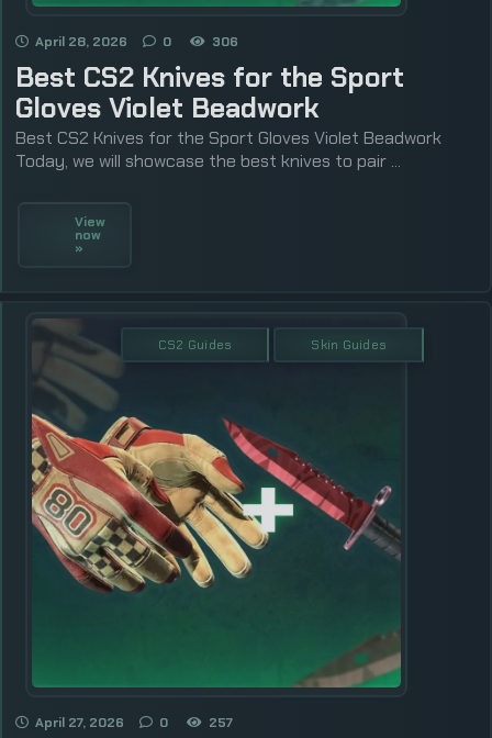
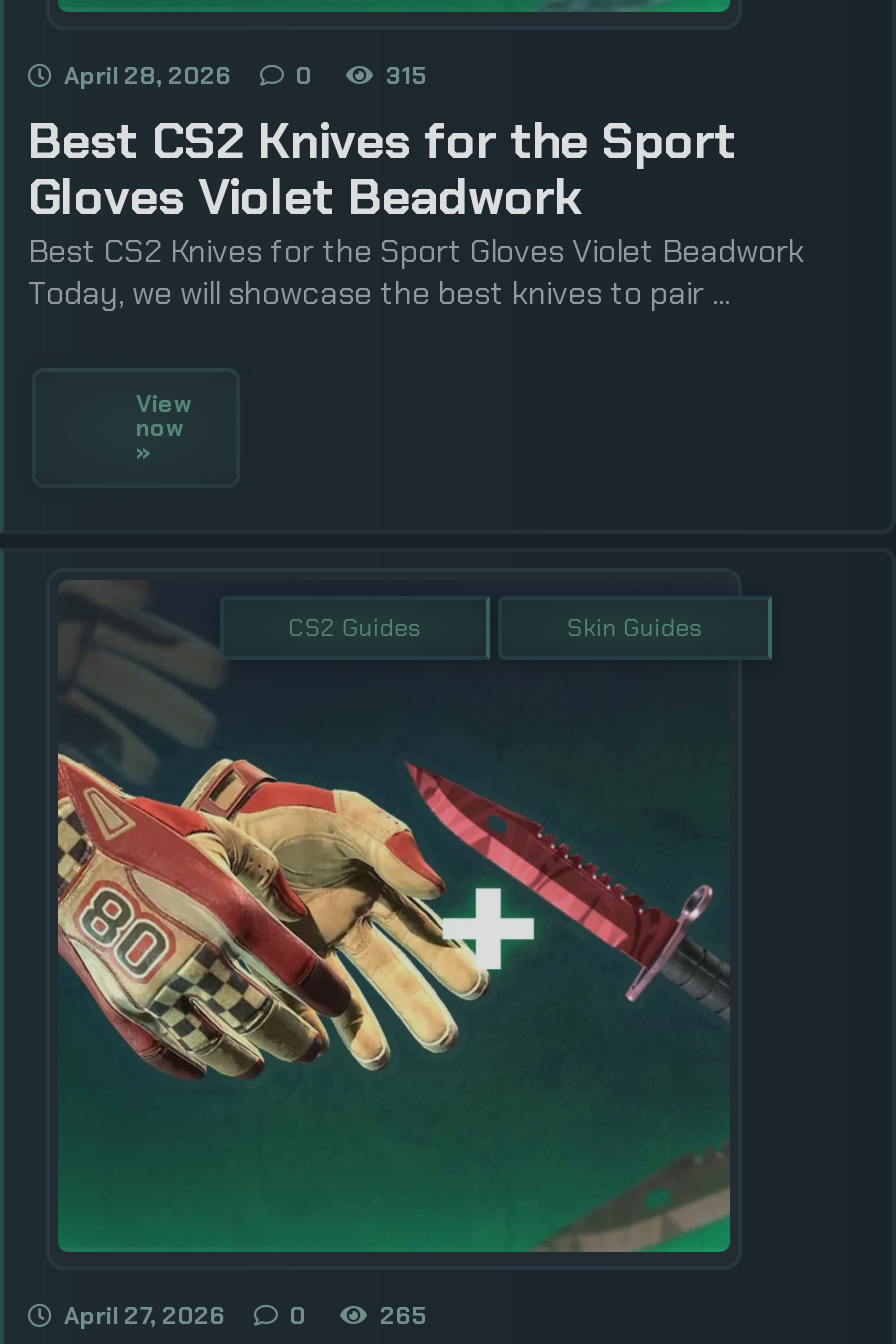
[209,33,238,51] 306 -> [380,61,428,93] 315
[205,714,233,732] 257 -> [374,1301,428,1333] 265

